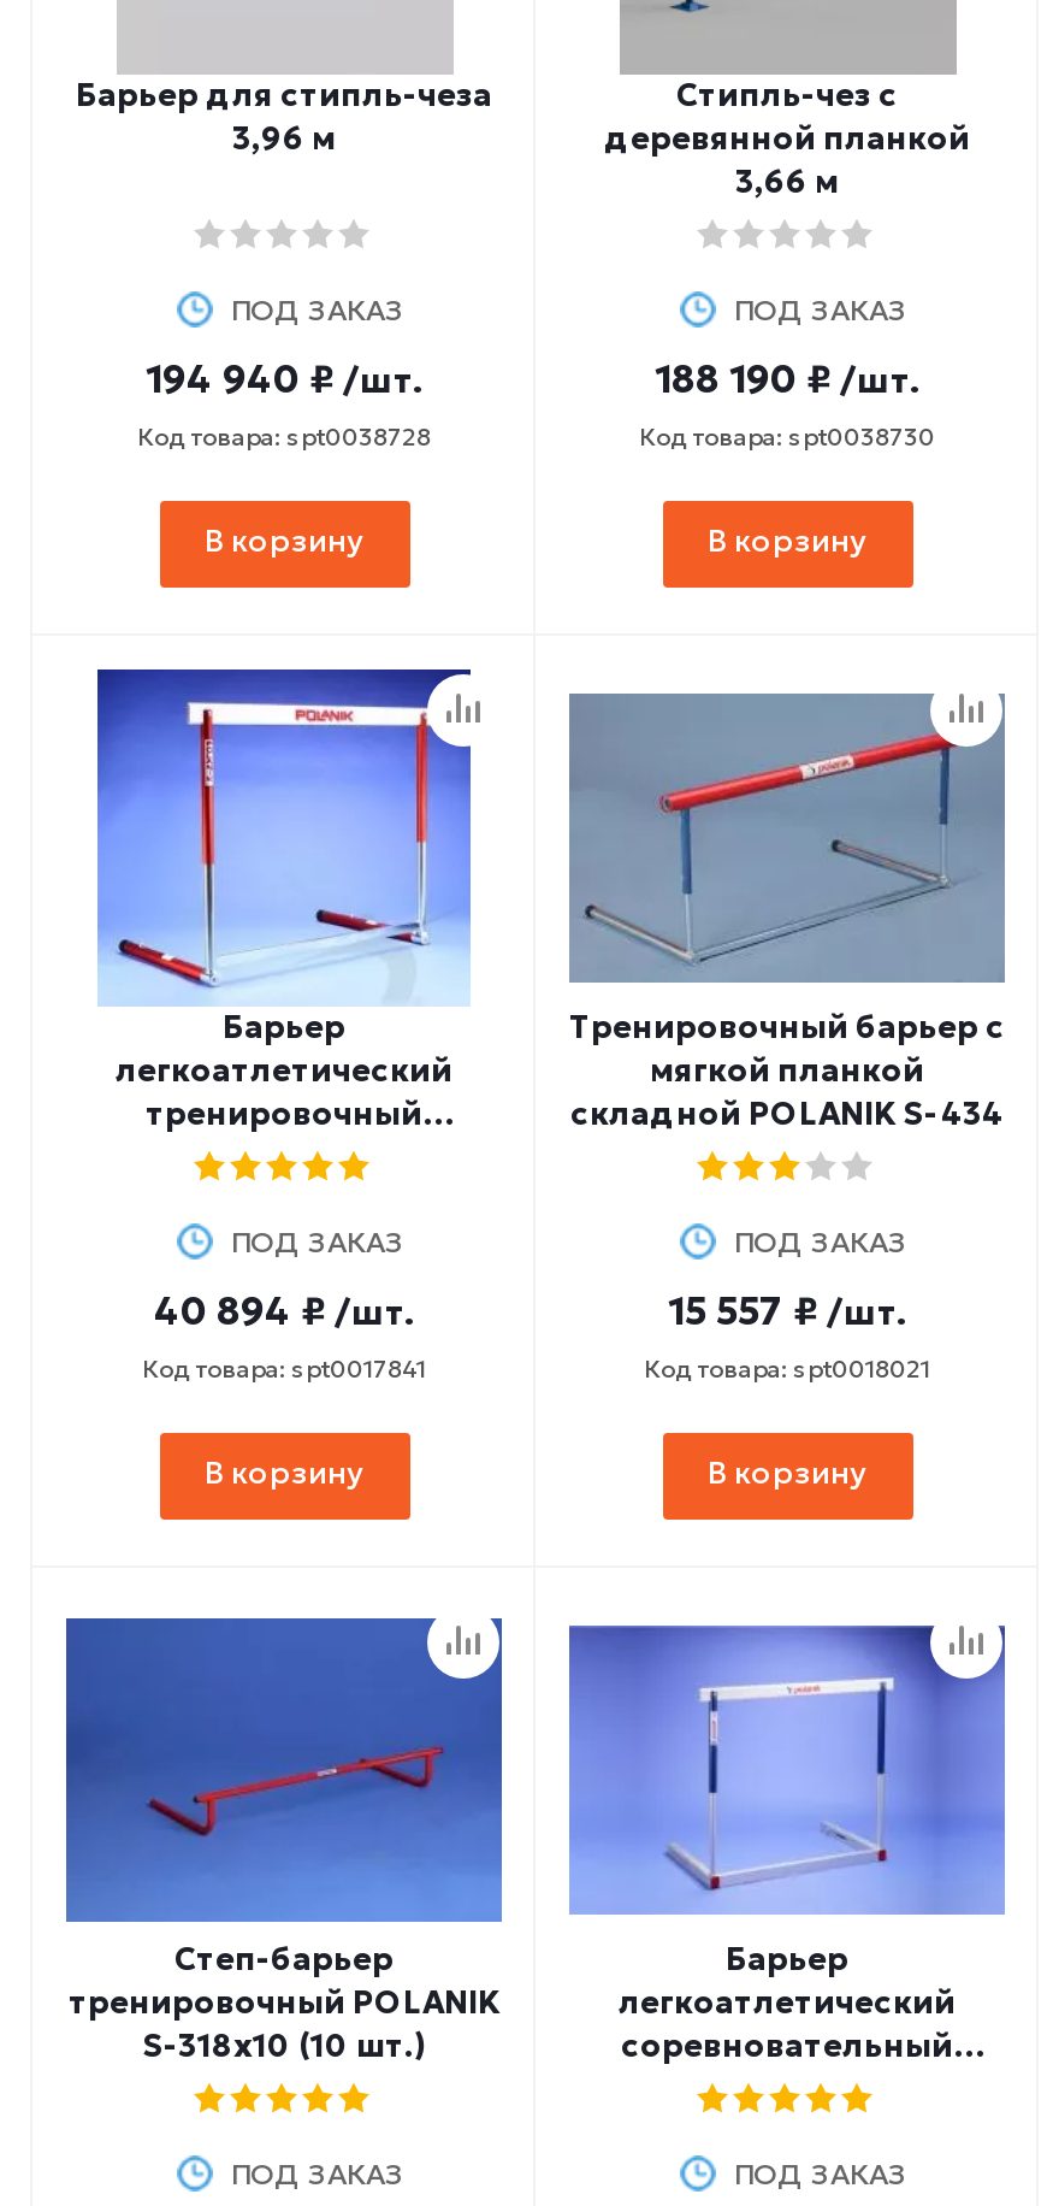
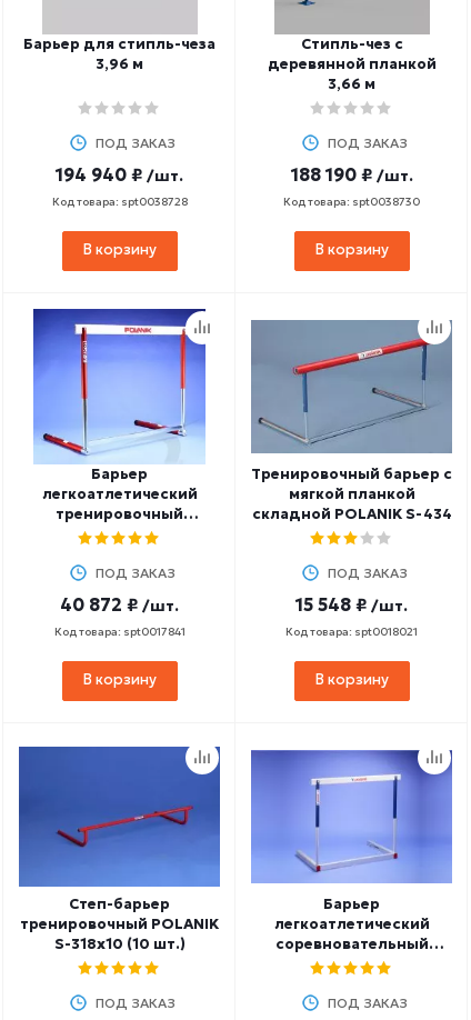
[154,1286,414,1334] 40 894 ₽ /шт. -> [60,593,179,616] 40 872 ₽ /шт.
[668,1286,906,1334] 15 557 ₽ /шт. -> [295,593,408,616] 15 548 ₽ /шт.

